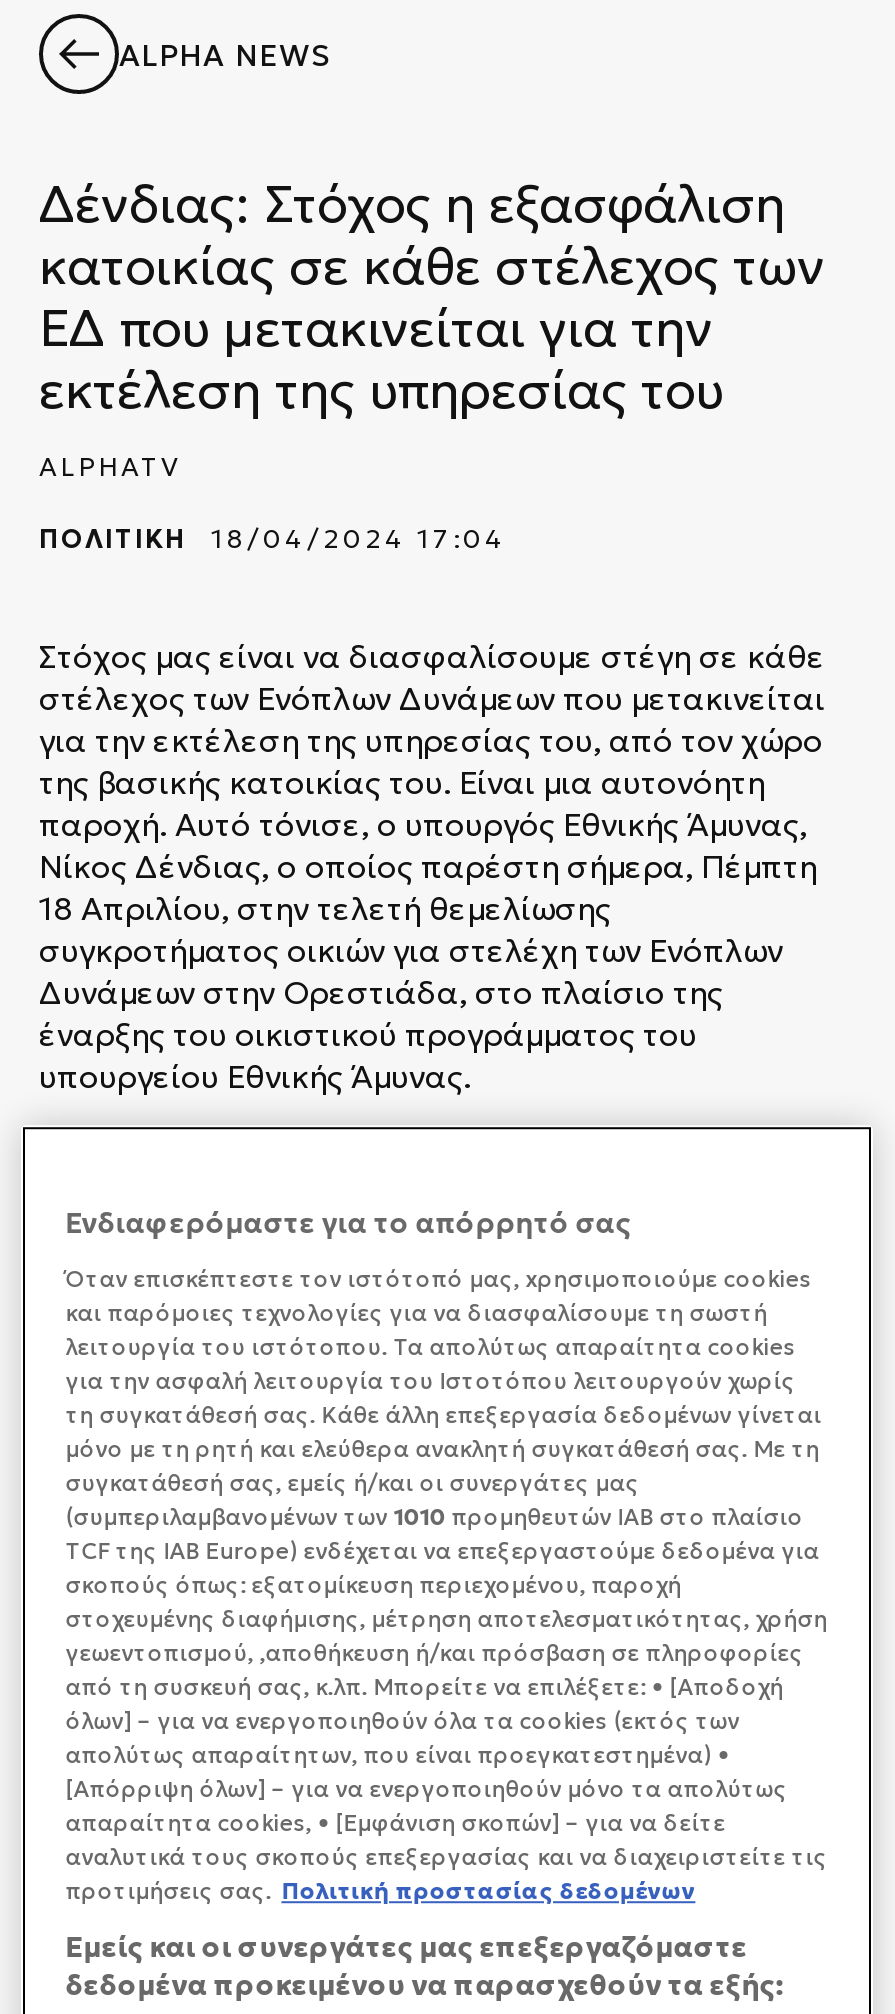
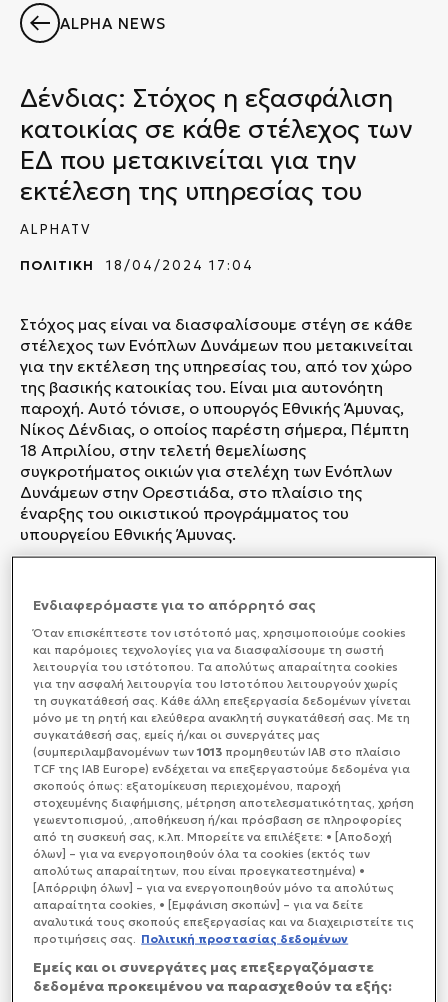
[65,1504,803,1532] (συμπεριλαμβανομένων των 1010 προμηθευτών IAB στο πλαίσιο -> [33,744,401,758] (συμπεριλαμβανομένων των 1013 προμηθευτών IAB στο πλαίσιο

